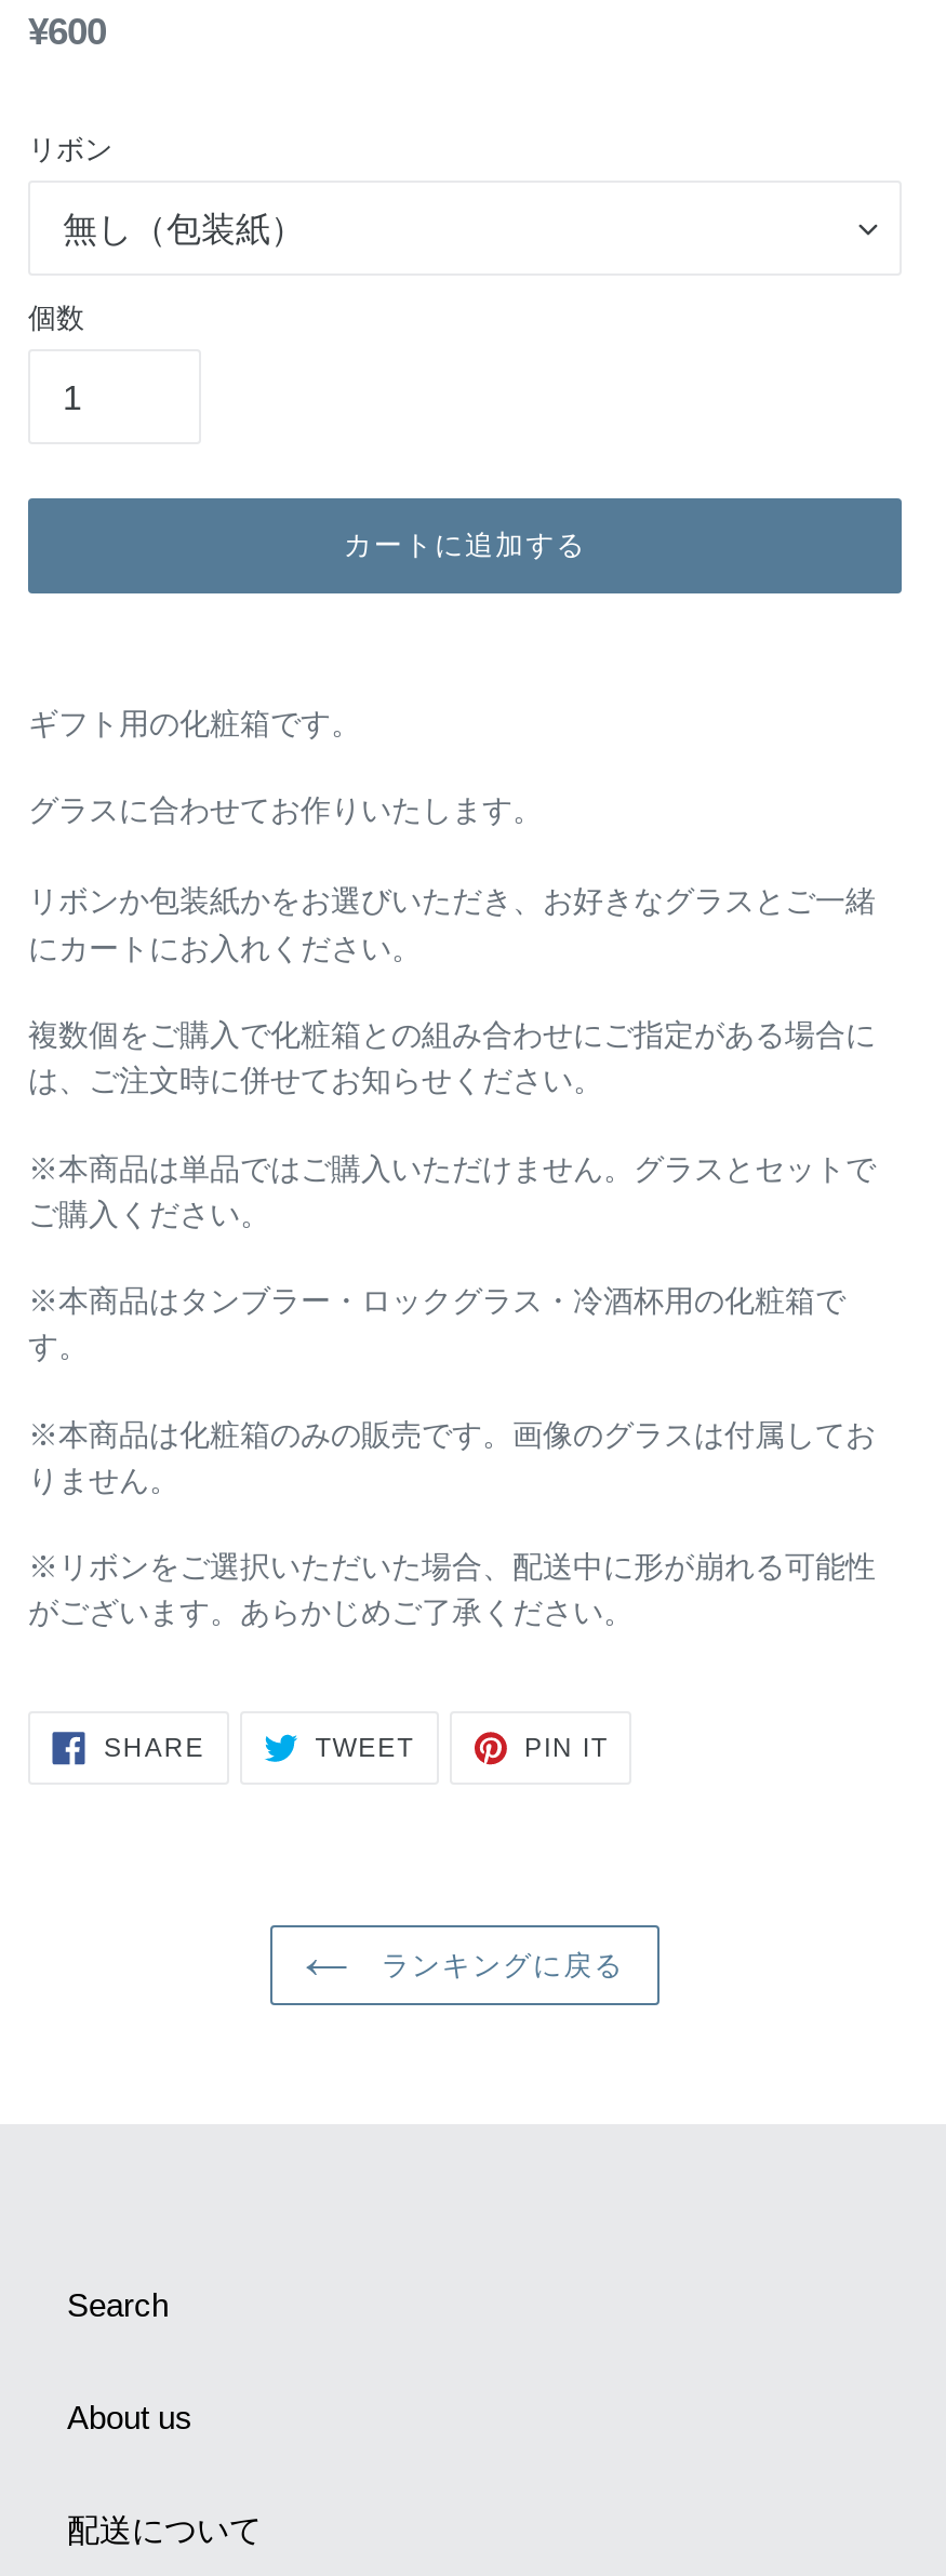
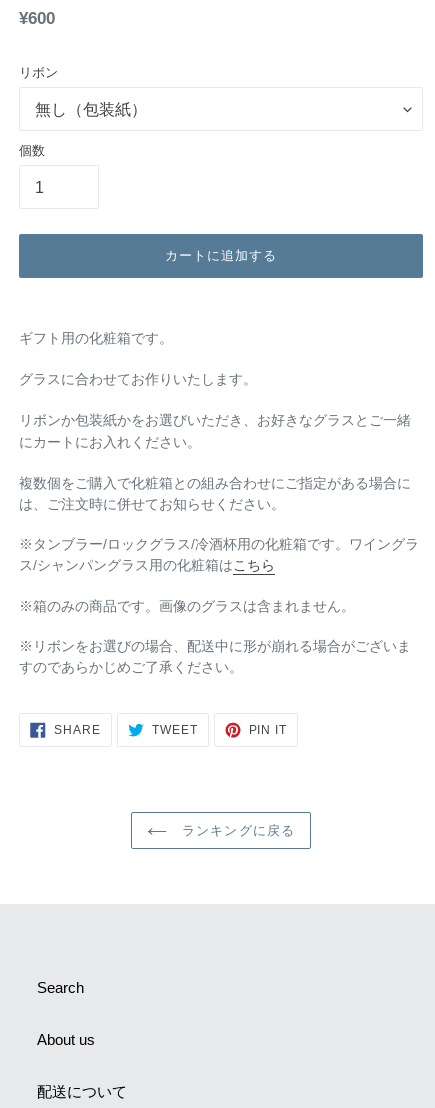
[28,1151,876,1629] ※本商品は単品ではご購入いただけません。グラスとセットで | ご購入ください。 | ※本商品はタンブラー・ロックグラス・冷酒杯用の化粧箱で | す。 | ※本商品は化粧箱のみの販売です。画像のグラスは付属してお | りません。 | ※リボンをご選択いただいた場合、配送中に形が崩れる可能性 | がございます。あらかじめご了承ください。 -> [19,536,419,675] ※タンブラー/ロックグラス/冷酒杯用の化粧箱です。ワイングラ | ス/シャンパングラス用の化粧箱はこちら | ※箱のみの商品です。画像のグラスは含まれません。 | ※リボンをお選びの場合、配送中に形が崩れる場合がございま | すのであらかじめご了承ください。

